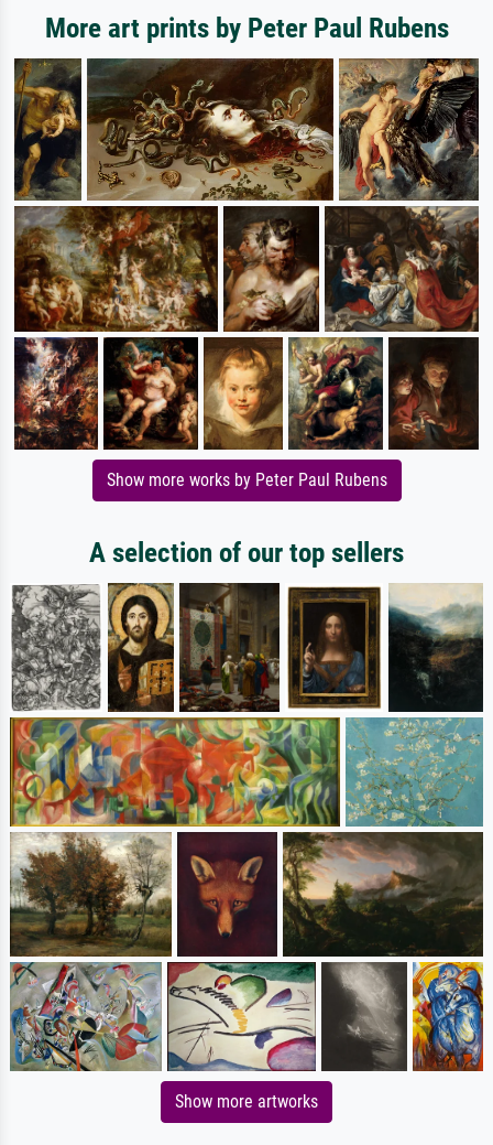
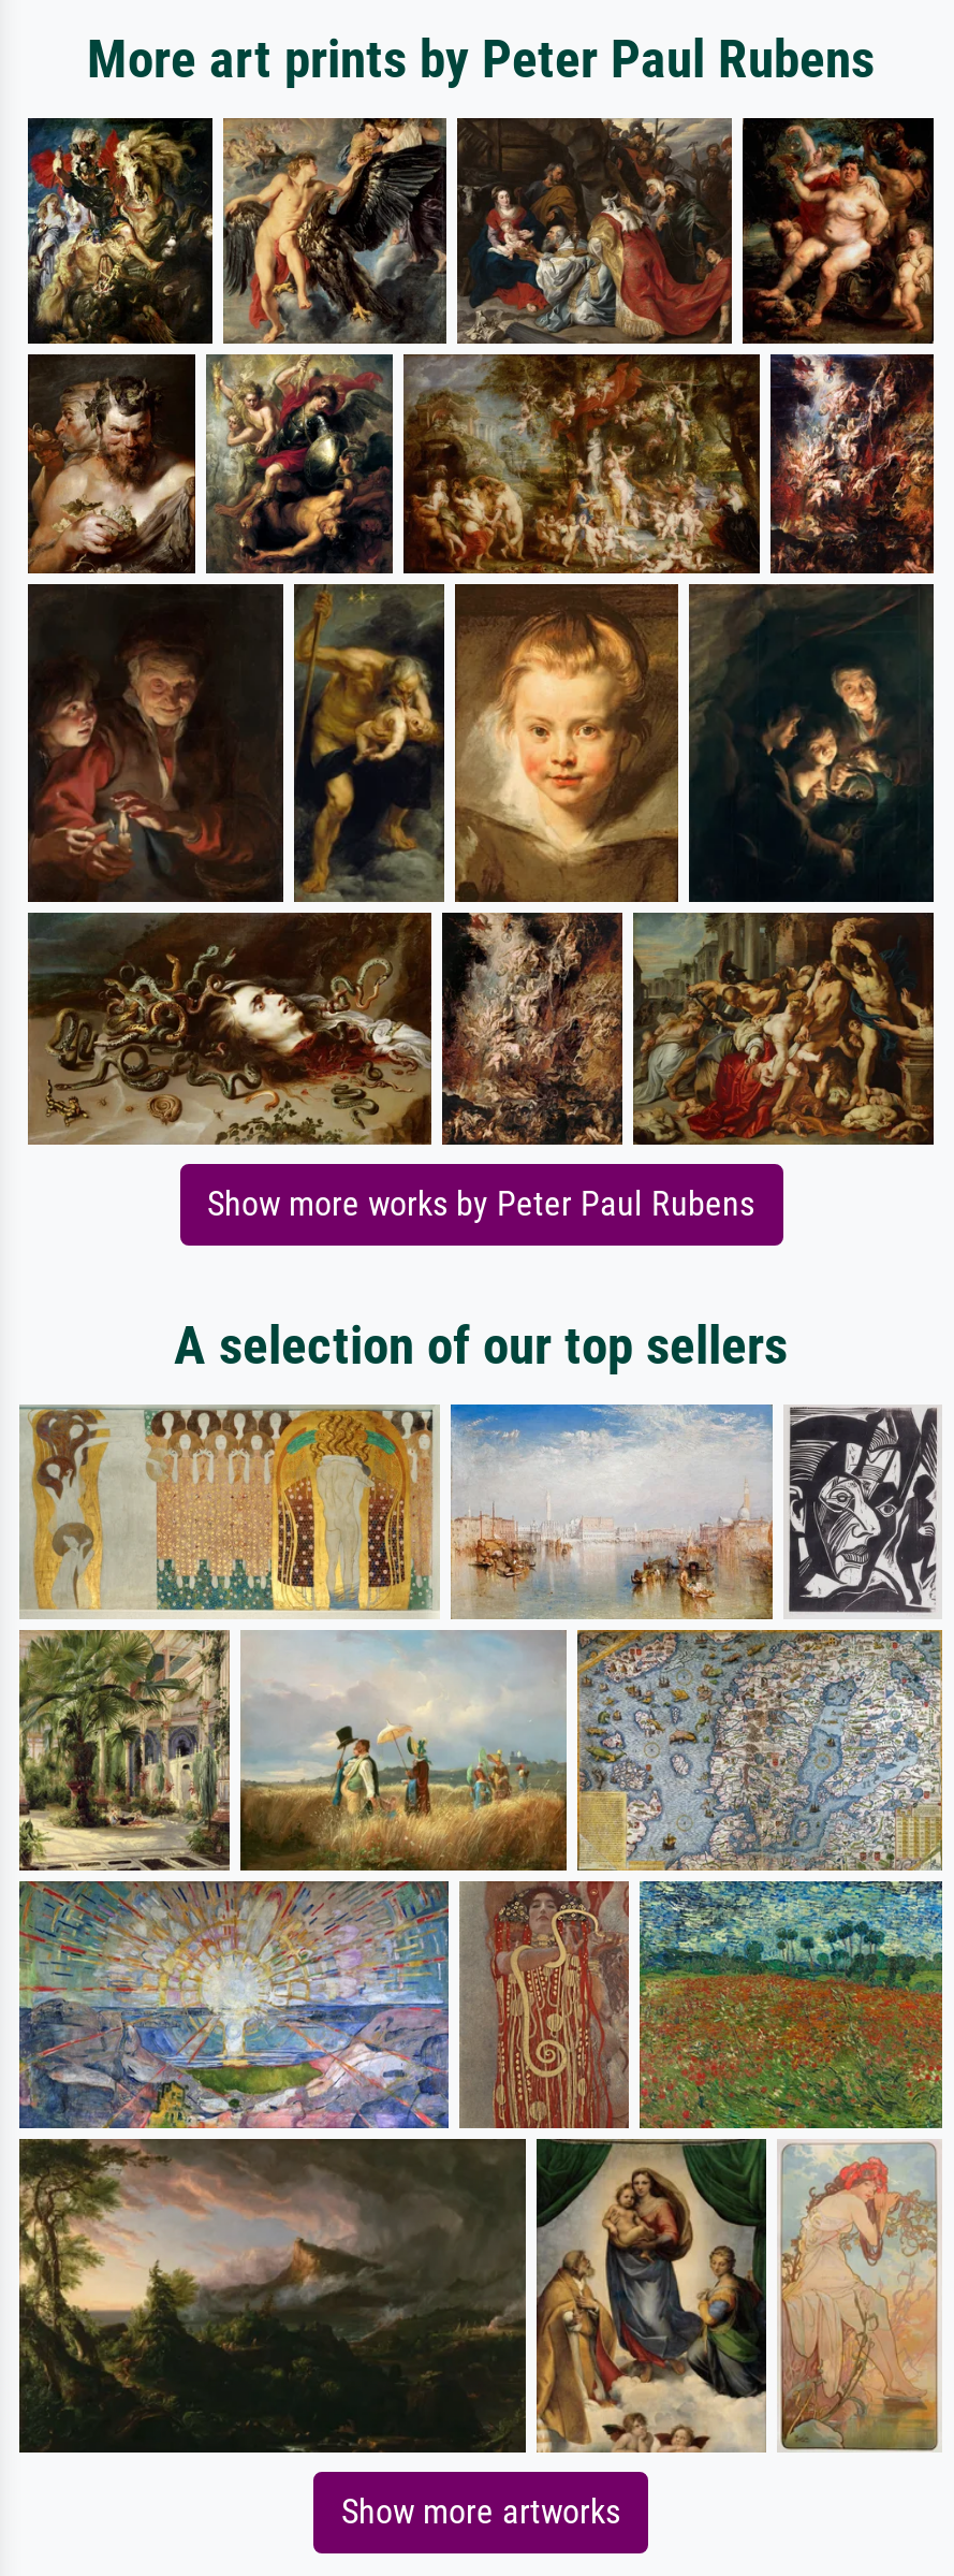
[14,57,479,451] [image] -> [26,115,936,1146] [image]
[10,582,484,1072] [image] -> [19,1401,944,2454] [image]

